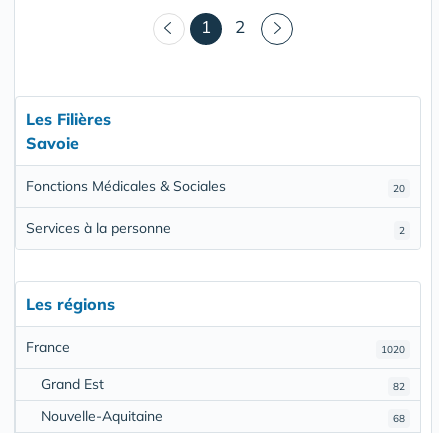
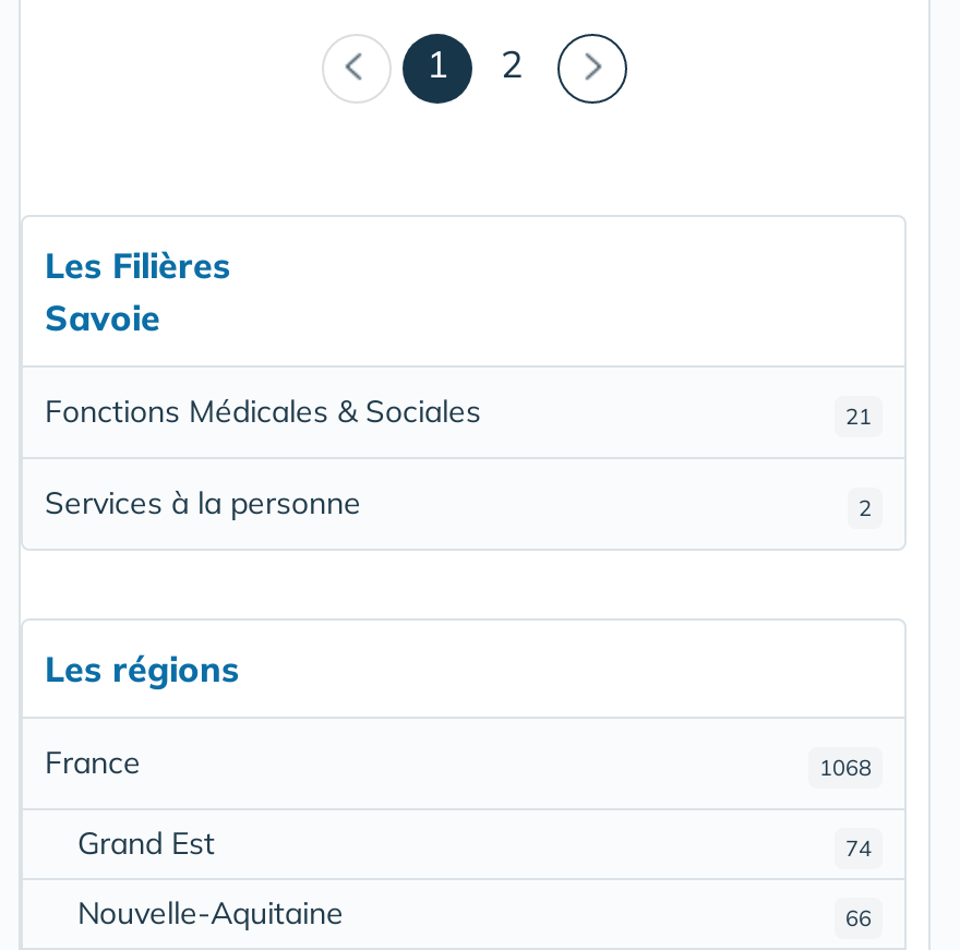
[393,182,405,195] 20 -> [845,402,872,430] 21
[381,343,405,356] 1020 -> [819,753,872,781] 1068
[393,380,405,393] 82 -> [845,834,872,862] 74
[393,412,405,425] 68 -> [845,903,872,932] 66

